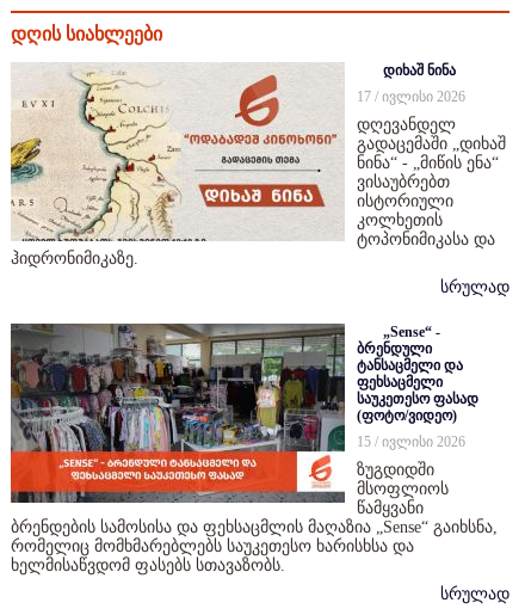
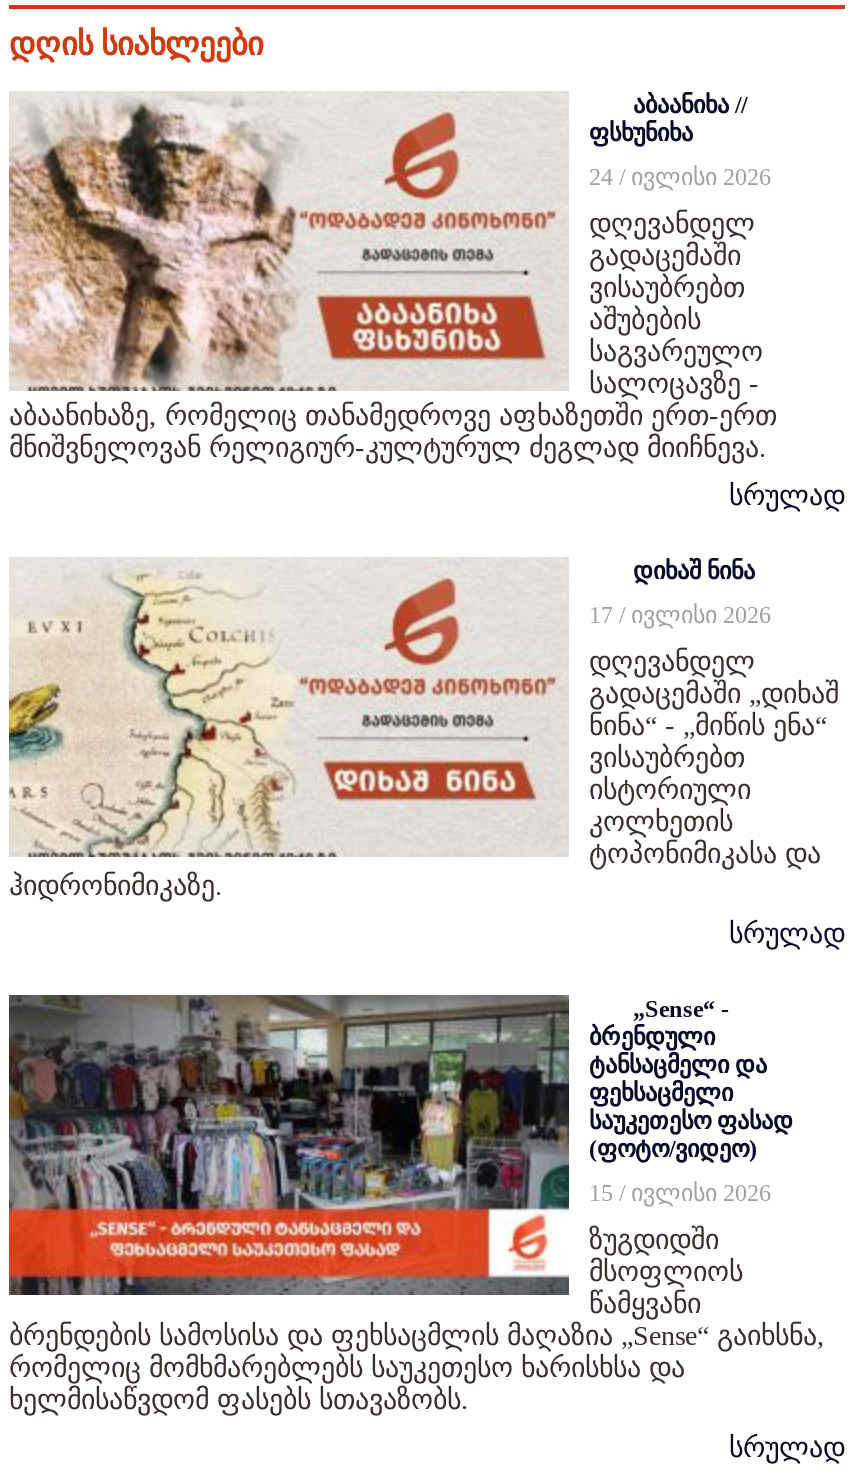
none -> [9,91,845,511] [image] | აბაანიხა // | ფსხუნიხა | 24 / ივლისი 2026 | დღევანდელ | გადაცემაში | ვისაუბრებთ | აშუბების | საგვარეულო | სალოცავზე - | აბაანიხაზე, რომელიც თანამედროვე აფხაზეთში ერთ-ერთ | მნიშვნელოვან რელიგიურ-კულტურულ ძეგლად მიიჩნევა. | სრულად
none -> [317,295,547,361] [image]

